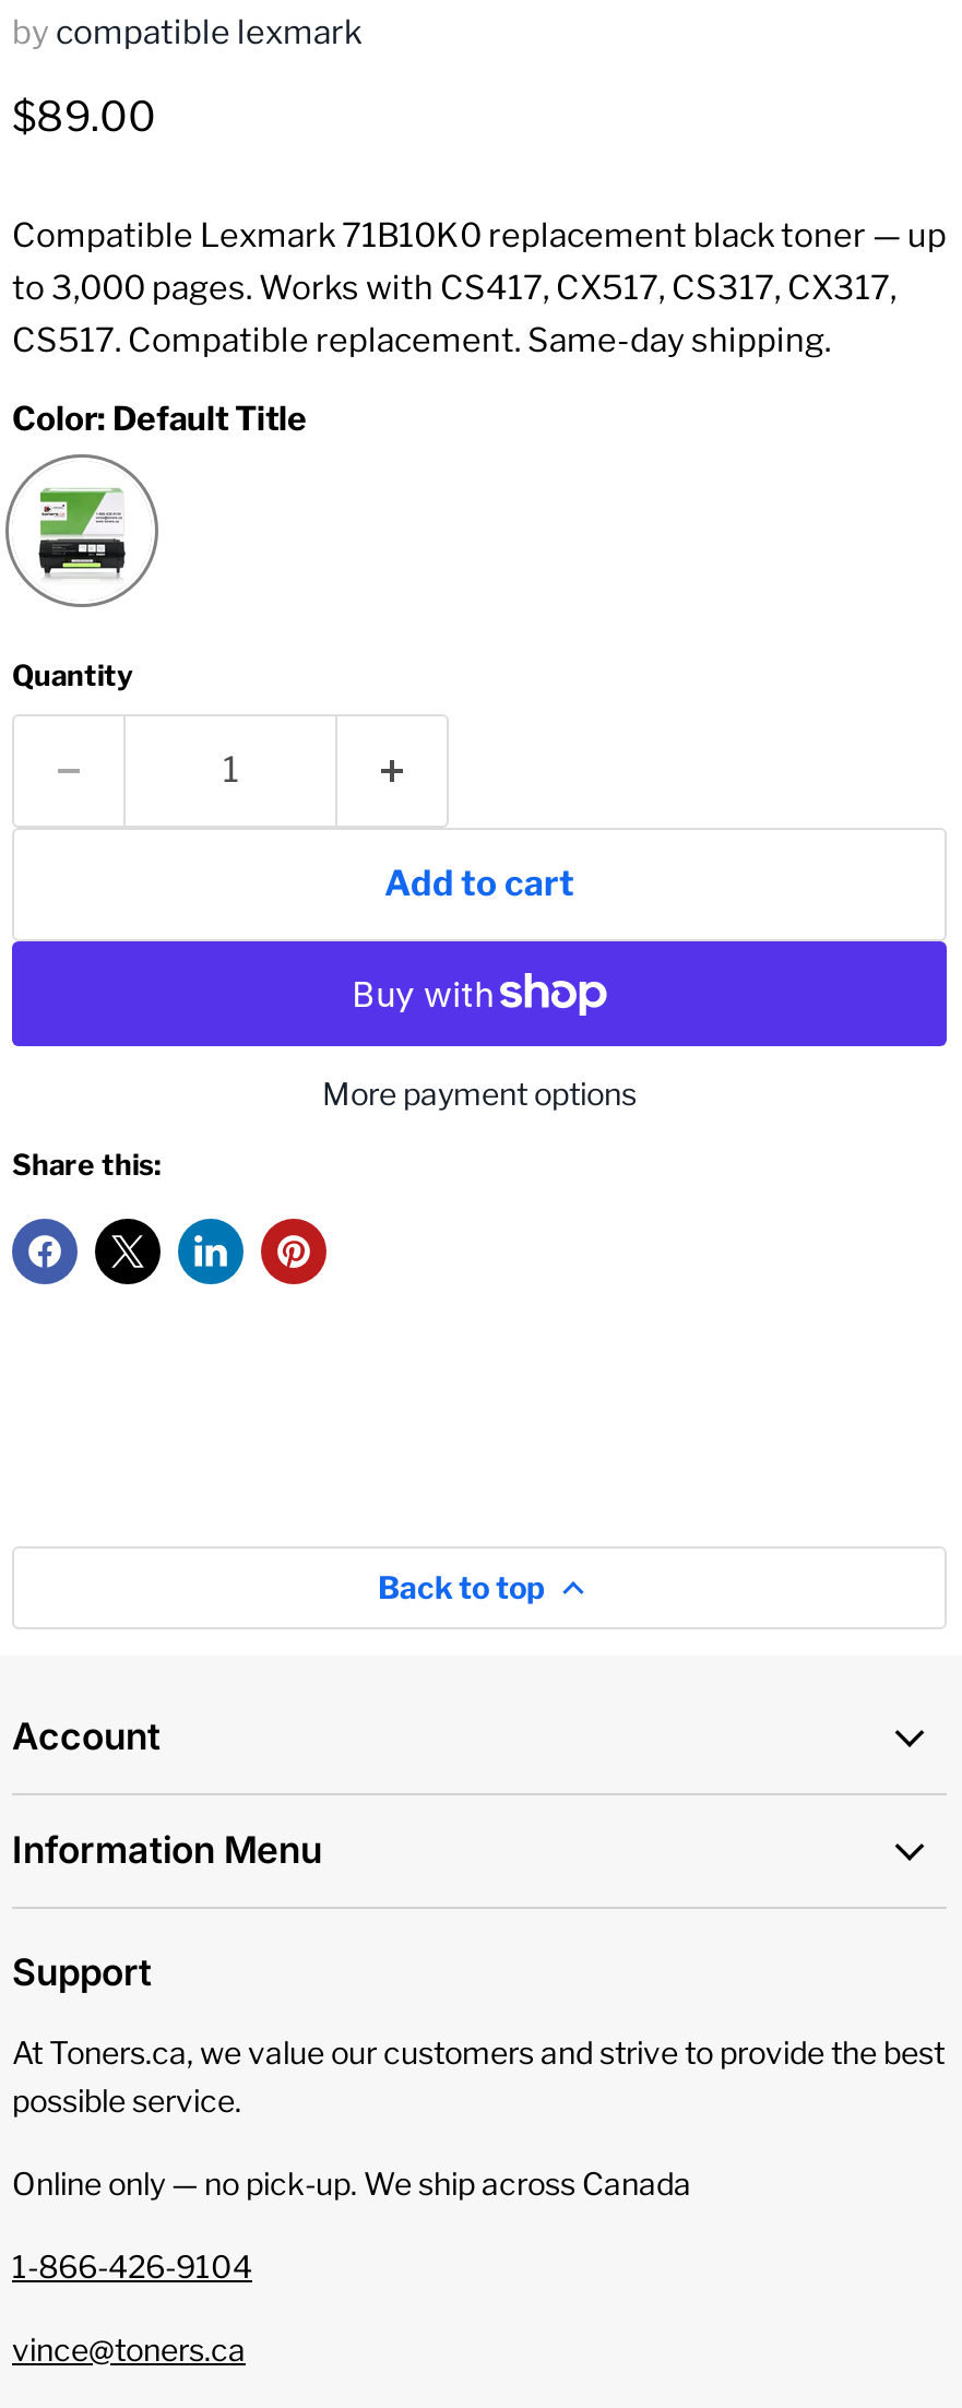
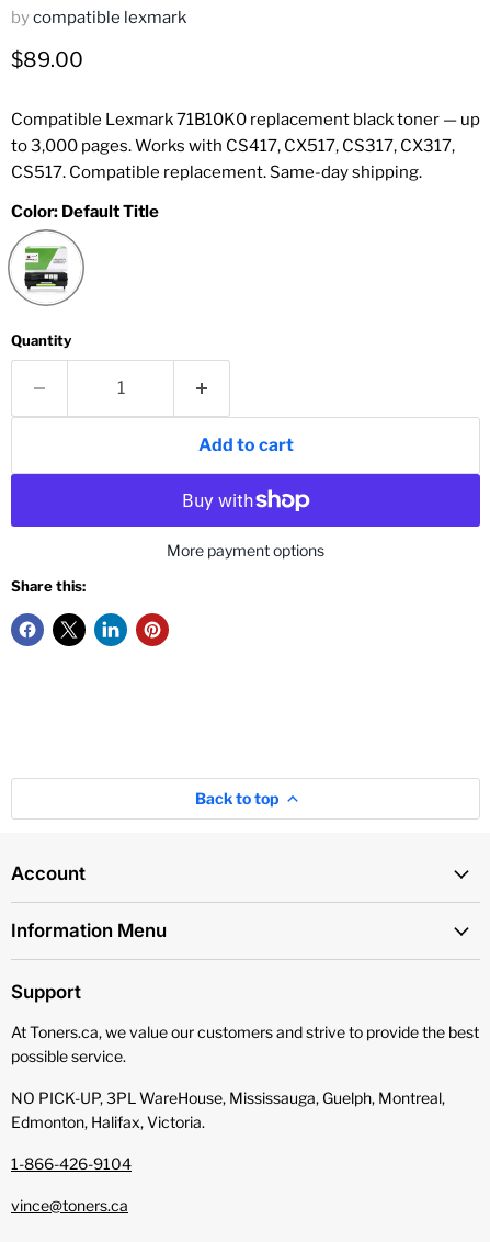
[12,2165,691,2202] Online only — no pick‑up. We ship across Canada -> [11,1089,445,1131] NO PICK-UP, 3PL WareHouse, Mississauga, Guelph, Montreal, | Edmonton, Halifax, Victoria.

